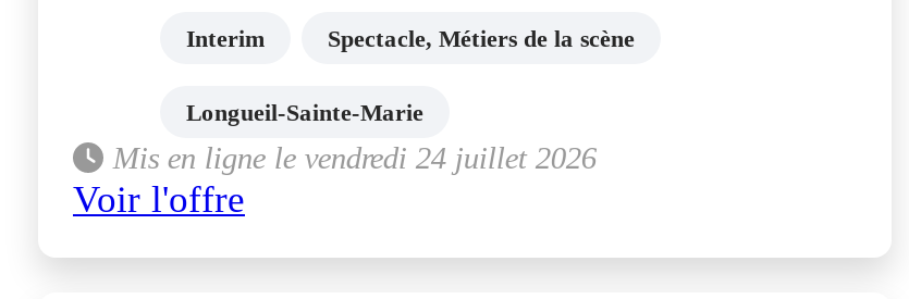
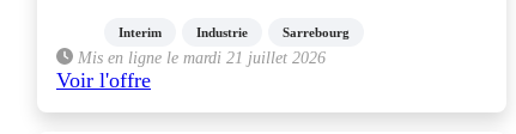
[104,26,635,176] Spectacle, Métiers de la scène | Longueil-Sainte-Marie | Mis en ligne le vendredi 24 juillet 2026 -> [74,25,350,67] Industrie | Sarrebourg | Mis en ligne le mardi 21 juillet 2026

